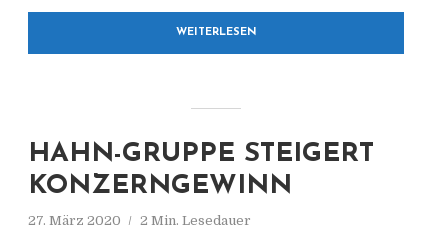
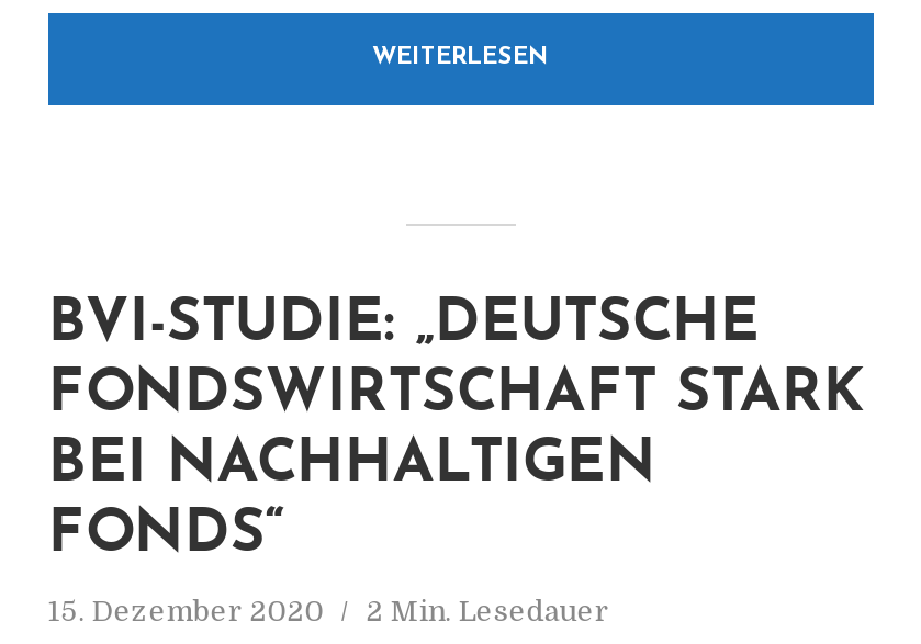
[28,141,374,200] HAHN-GRUPPE STEIGERT | KONZERNGEWINN -> [48,296,865,566] BVI-STUDIE: „DEUTSCHE | FONDSWIRTSCHAFT STARK | BEI NACHHALTIGEN | FONDS“
[28,213,251,228] 27. März 2020 2 Min. Lesedauer -> [48,595,610,628] 15. Dezember 2020 2 Min. Lesedauer

